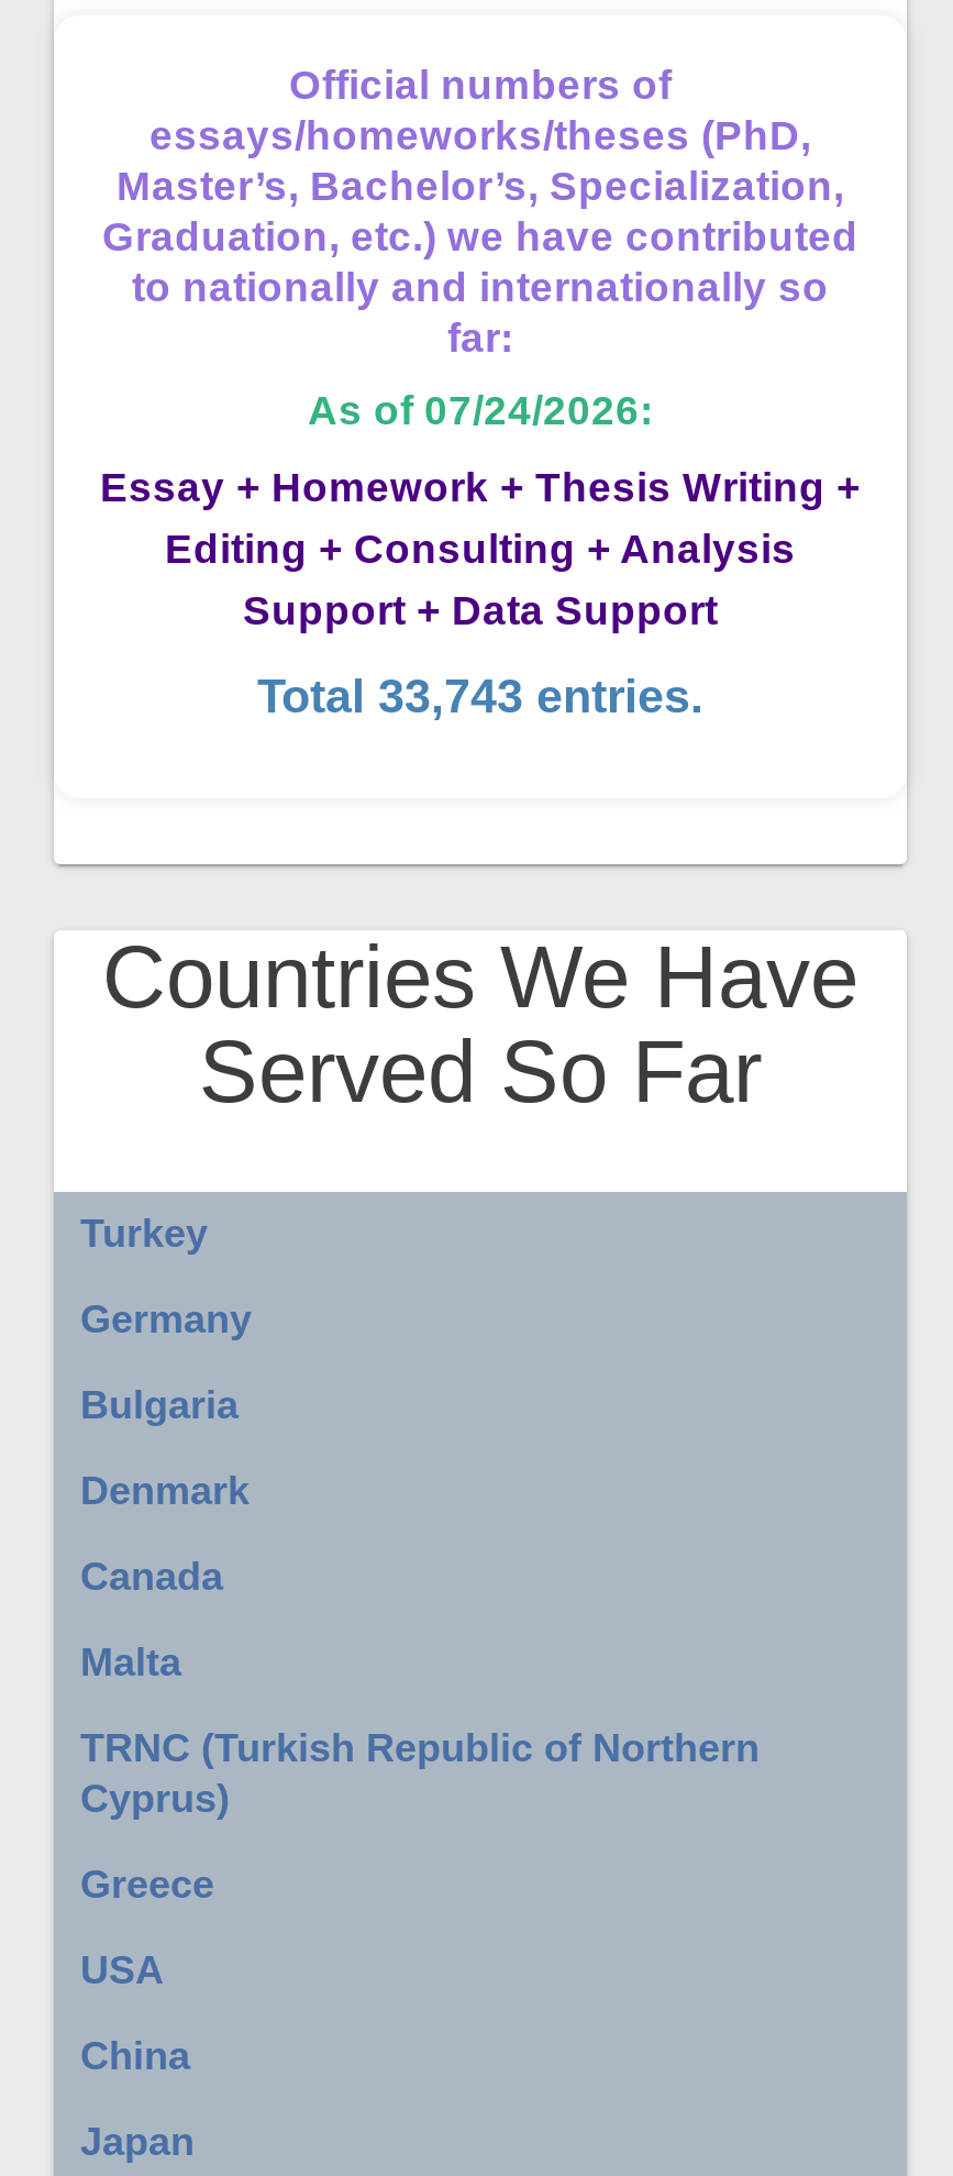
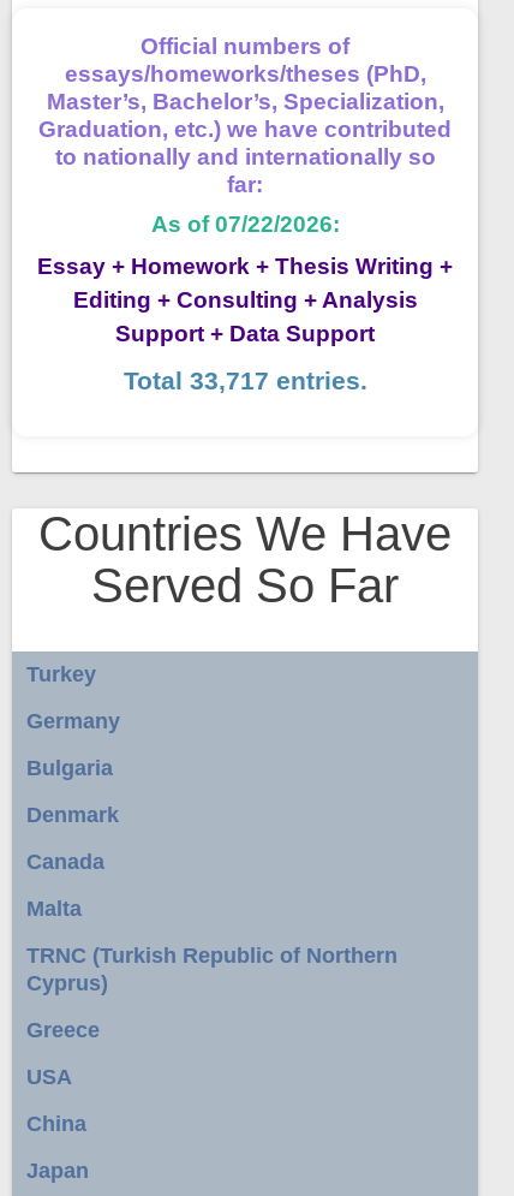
[308,387,653,433] As of 07/24/2026: -> [151,212,339,237] As of 07/22/2026:
[257,671,703,724] Total 33,743 entries. -> [123,367,367,395] Total 33,717 entries.

